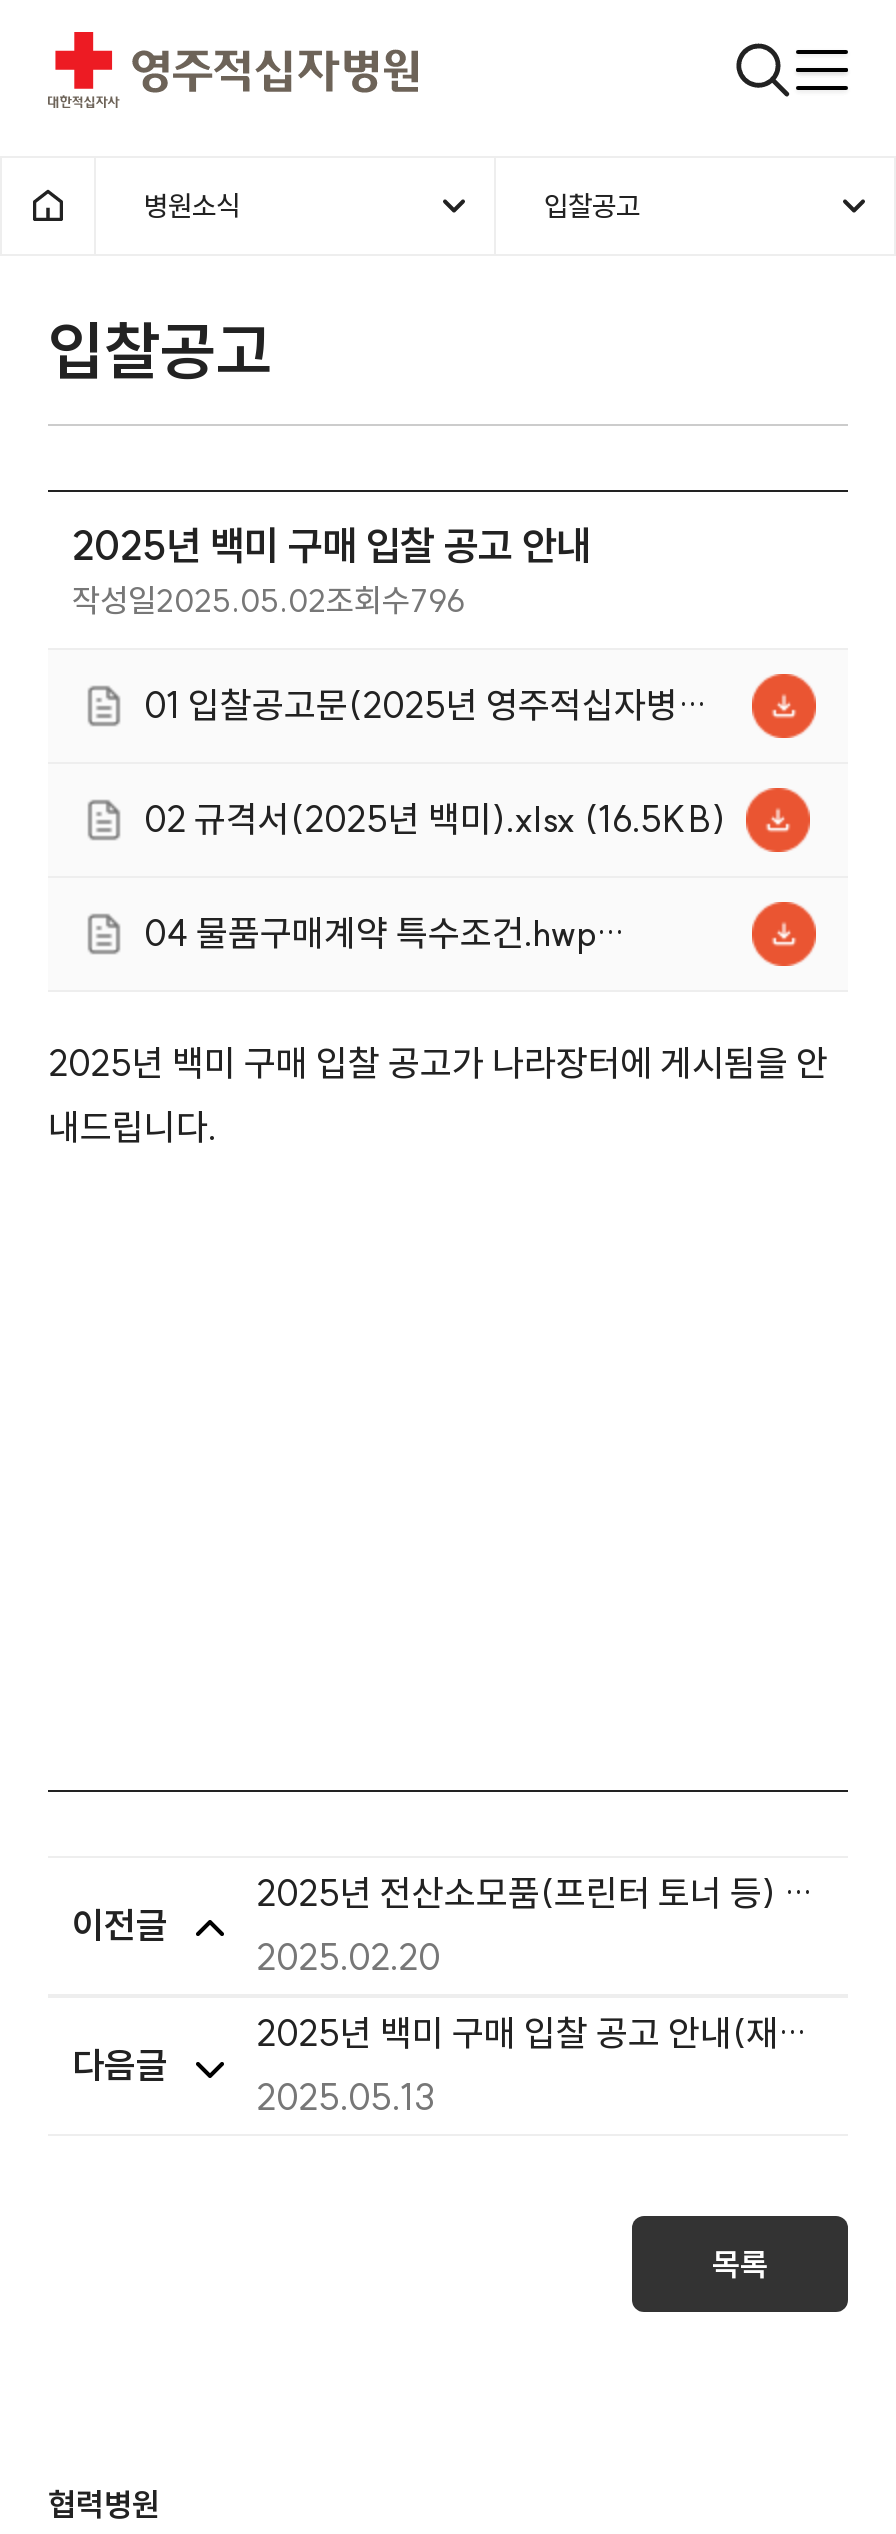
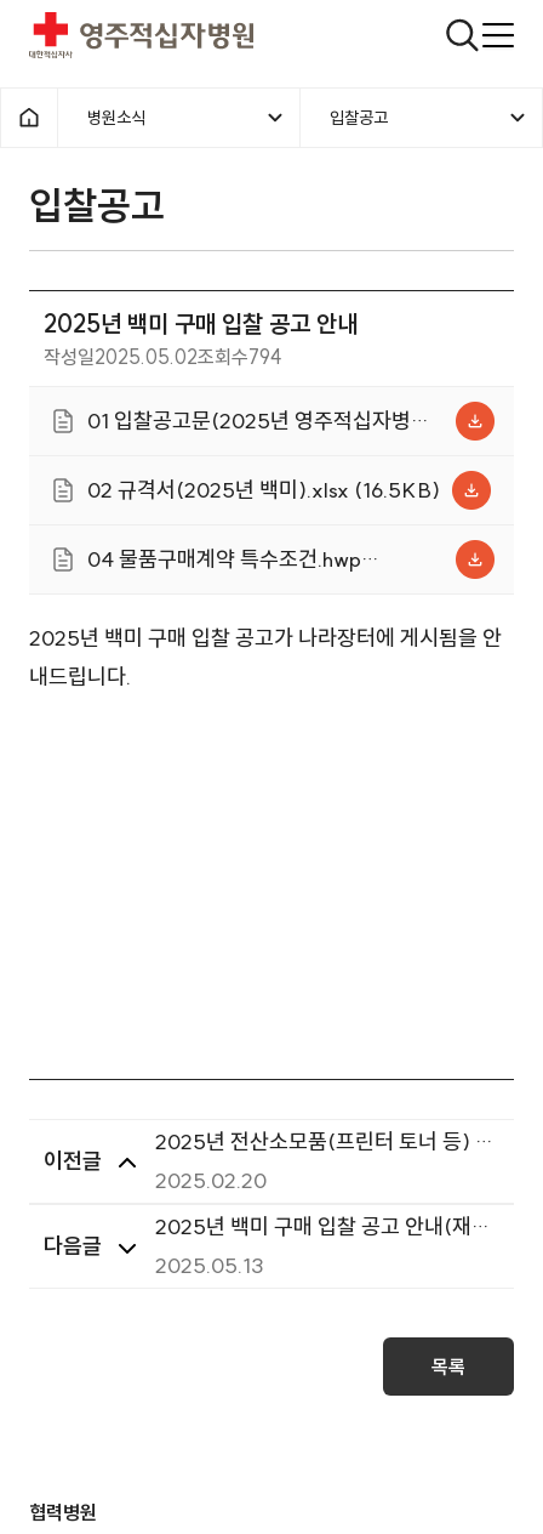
[72,580,464,620] 작성일2025.05.02조회수796 -> [44,345,282,369] 작성일2025.05.02조회수794

